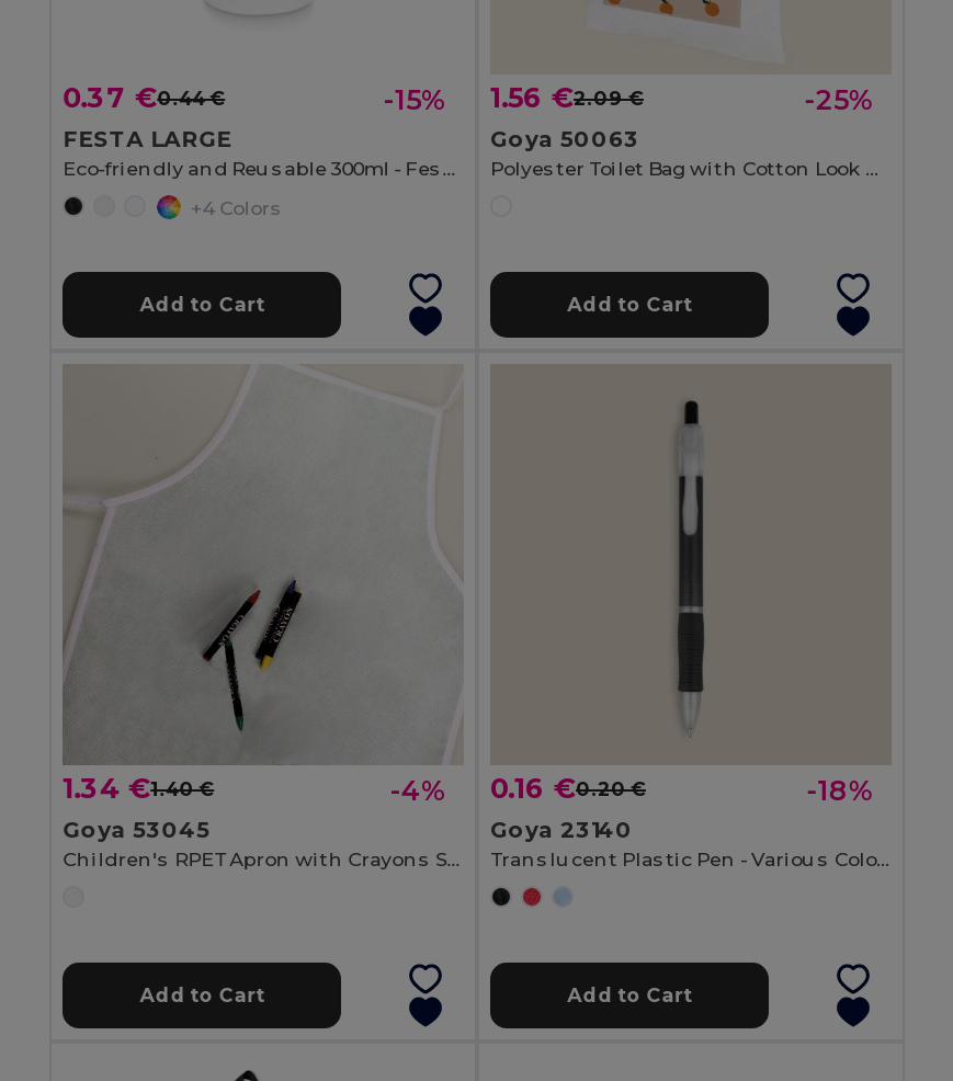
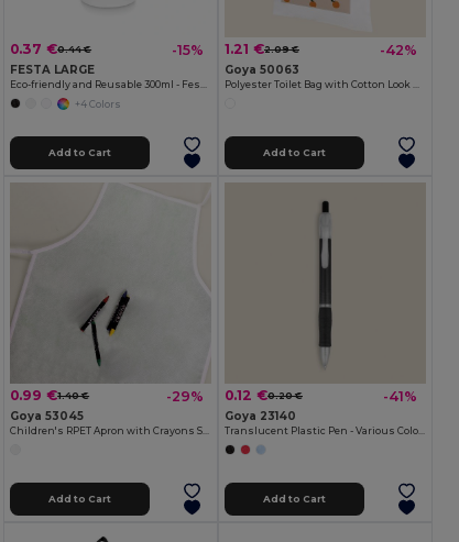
[384,82,644,116] -15% 1.56 €2.09 € -> [171,41,299,58] -15% 1.21 €2.09 €
[805,83,875,116] -25% -> [380,41,418,58] -42%
[63,772,214,805] 1.34 €1.40 € -> [10,387,89,403] 0.99 €1.40 €
[390,773,447,806] -4% -> [166,388,203,404] -29%
[490,772,646,805] 0.16 €0.20 € -> [225,387,303,403] 0.12 €0.20 €
[807,773,875,806] -18% -> [383,388,418,404] -41%

